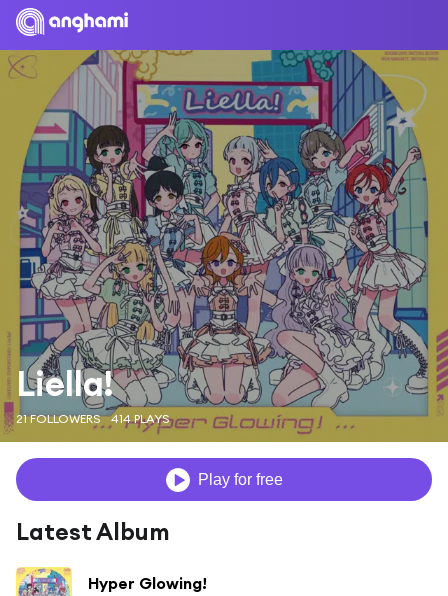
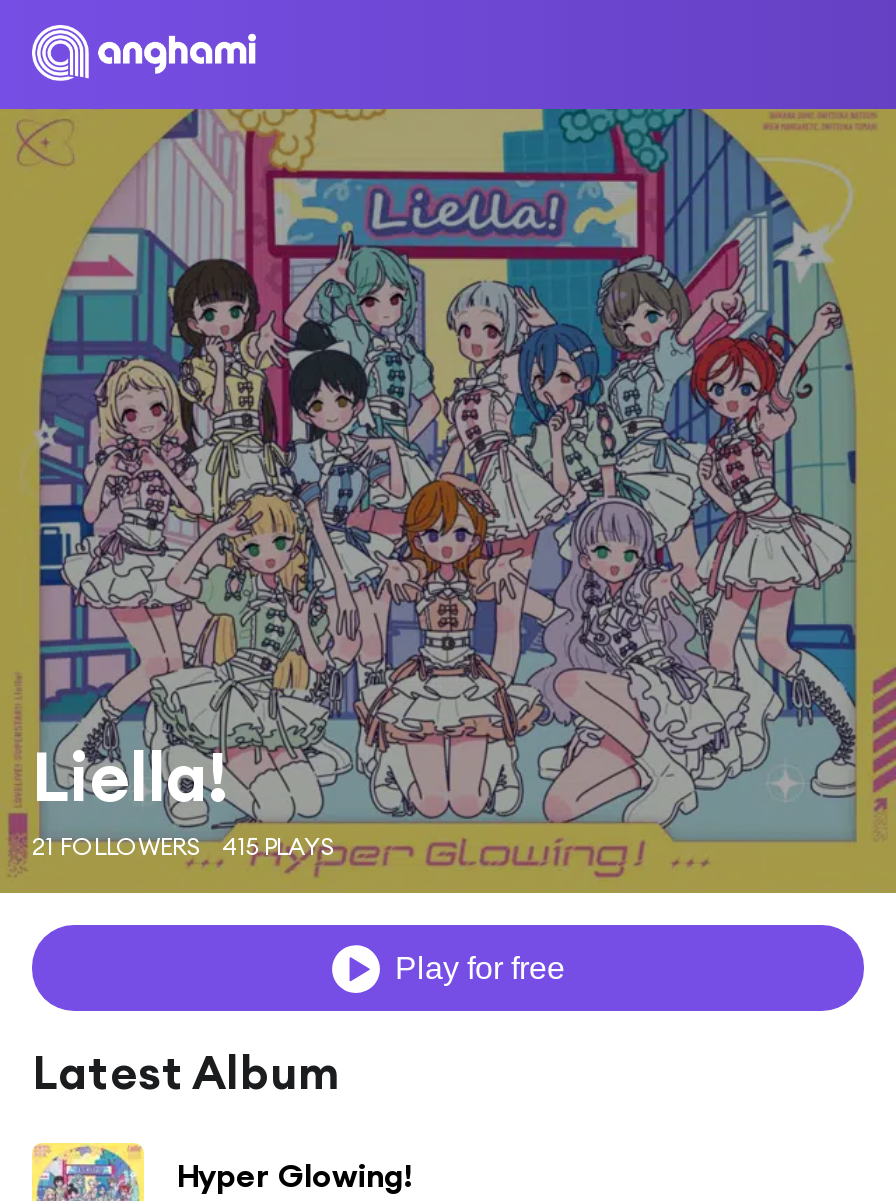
[16,411,170,426] 21 FOLLOWERS 414 PLAYS -> [32,831,336,861] 21 FOLLOWERS 415 PLAYS

